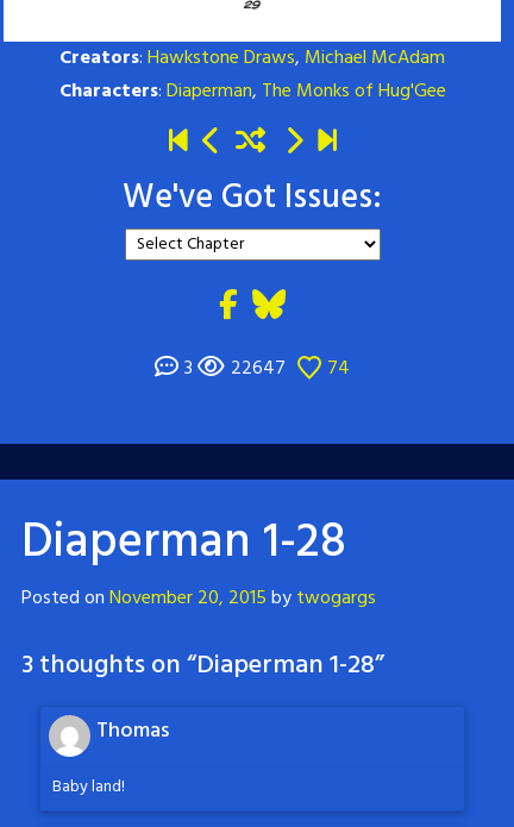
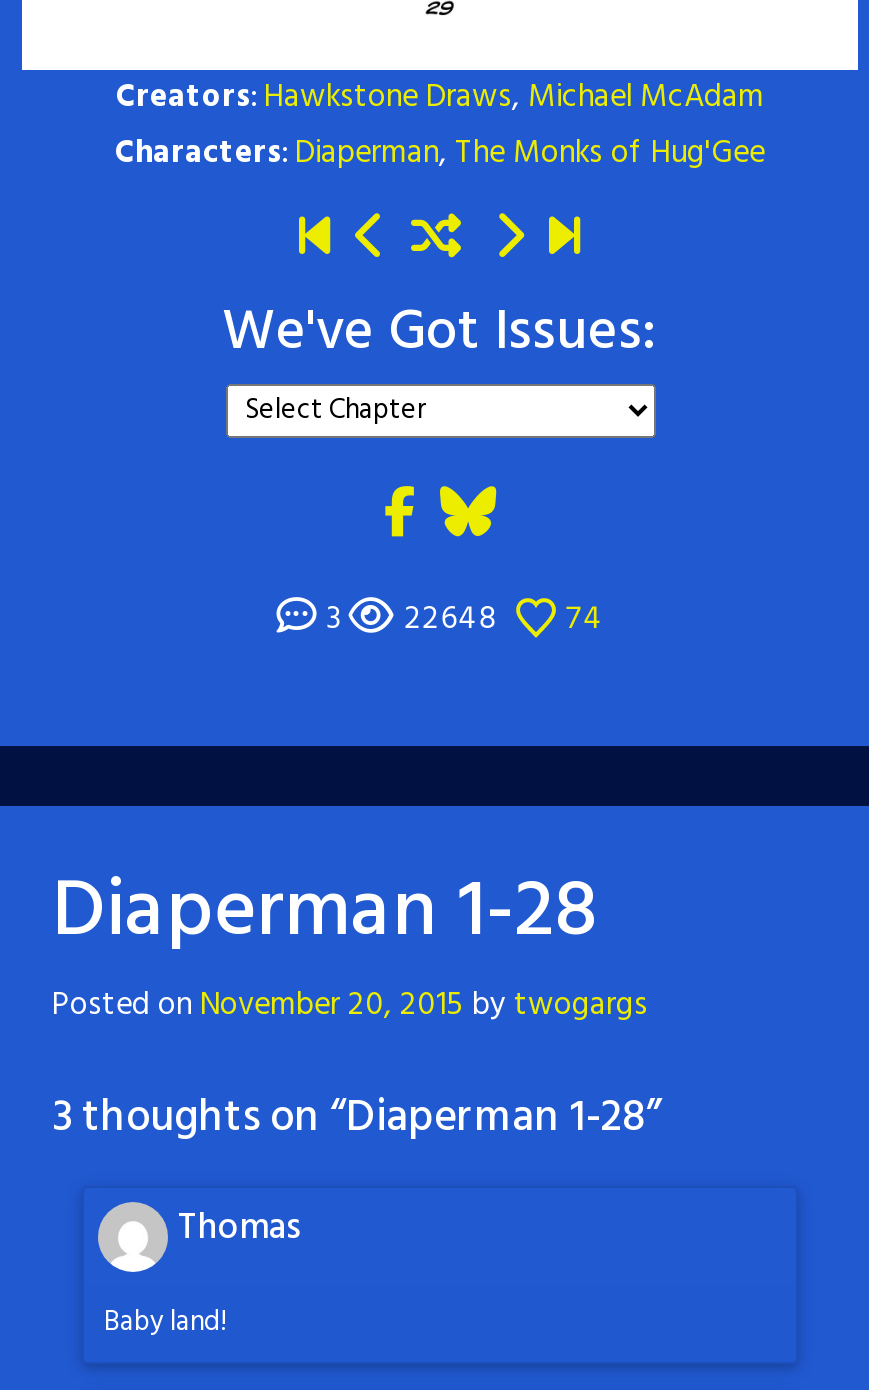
[185,353,350,384] 3 22647 74 -> [326,593,604,645] 3 22648 74

